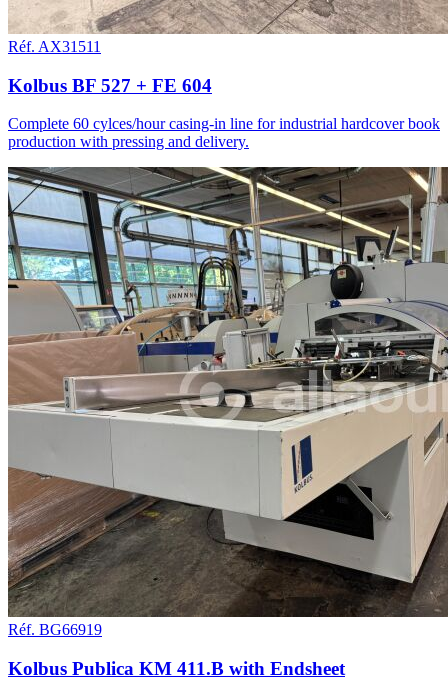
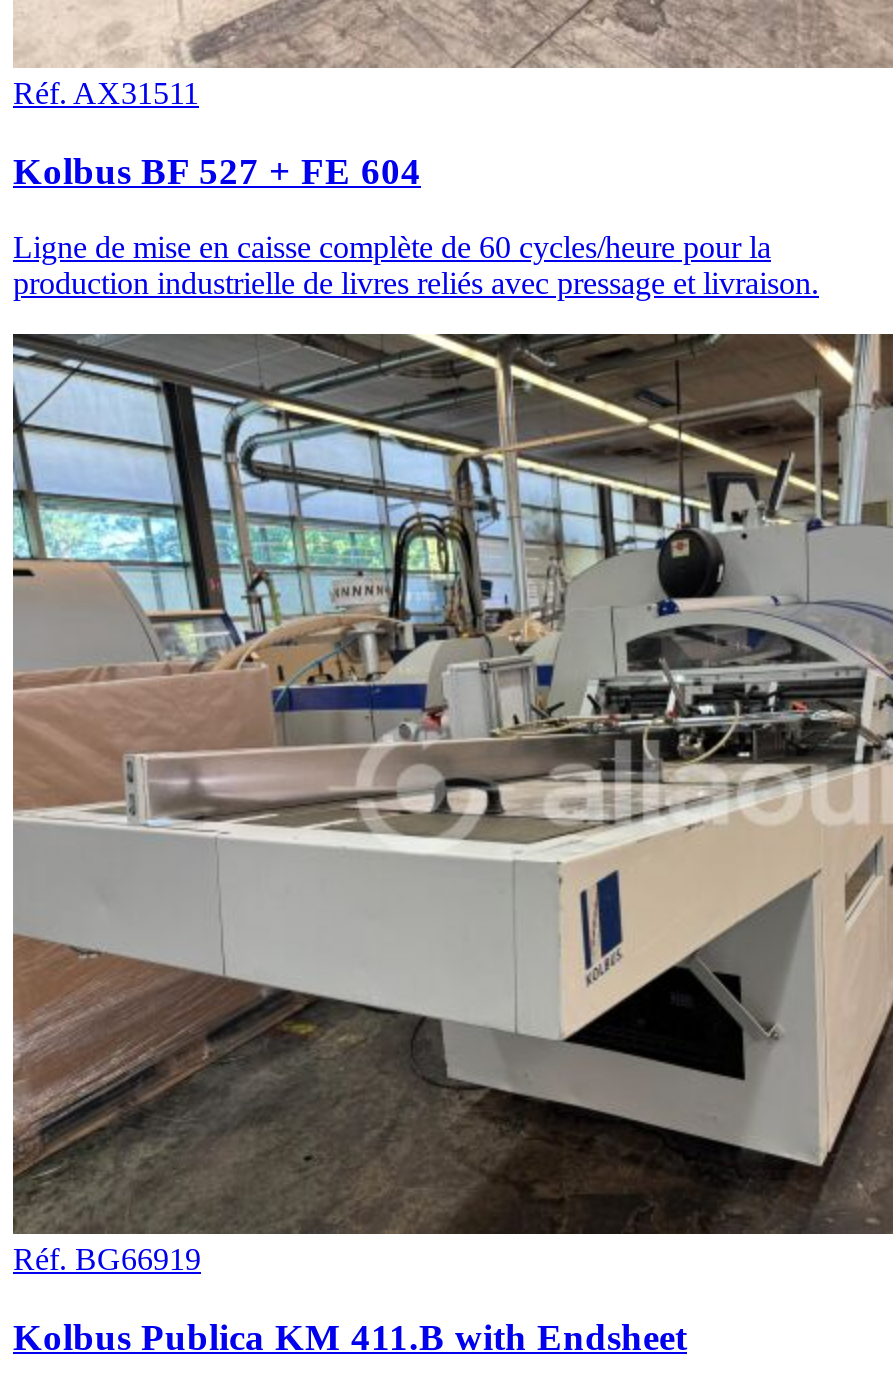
[8,115,440,150] Complete 60 cylces/hour casing-in line for industrial hardcover book | production with pressing and delivery. -> [13,231,819,301] Ligne de mise en caisse complète de 60 cycles/heure pour la | production industrielle de livres reliés avec pressage et livraison.

